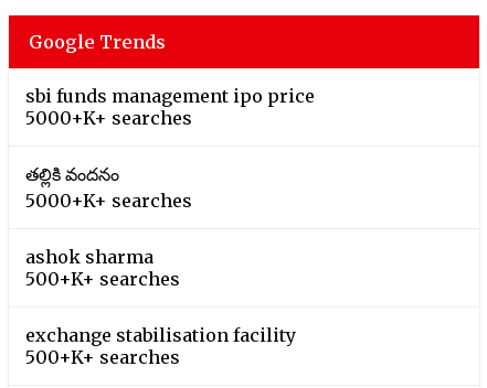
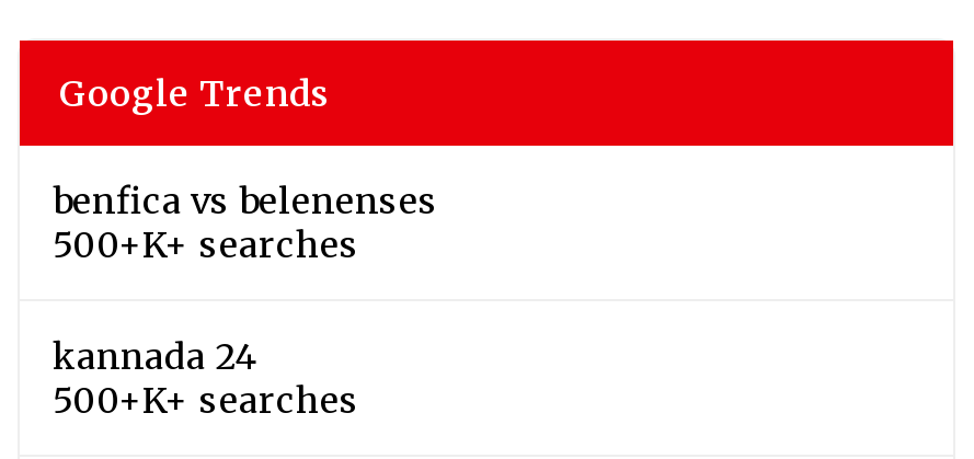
[25,85,315,268] sbi funds management ipo price | 5000+K+ searches | తల్లికి వందనం | 5000+K+ searches | ashok sharma -> [53,178,438,222] benfica vs belenenses
[25,324,296,346] exchange stabilisation facility -> [53,334,256,377] kannada 24

